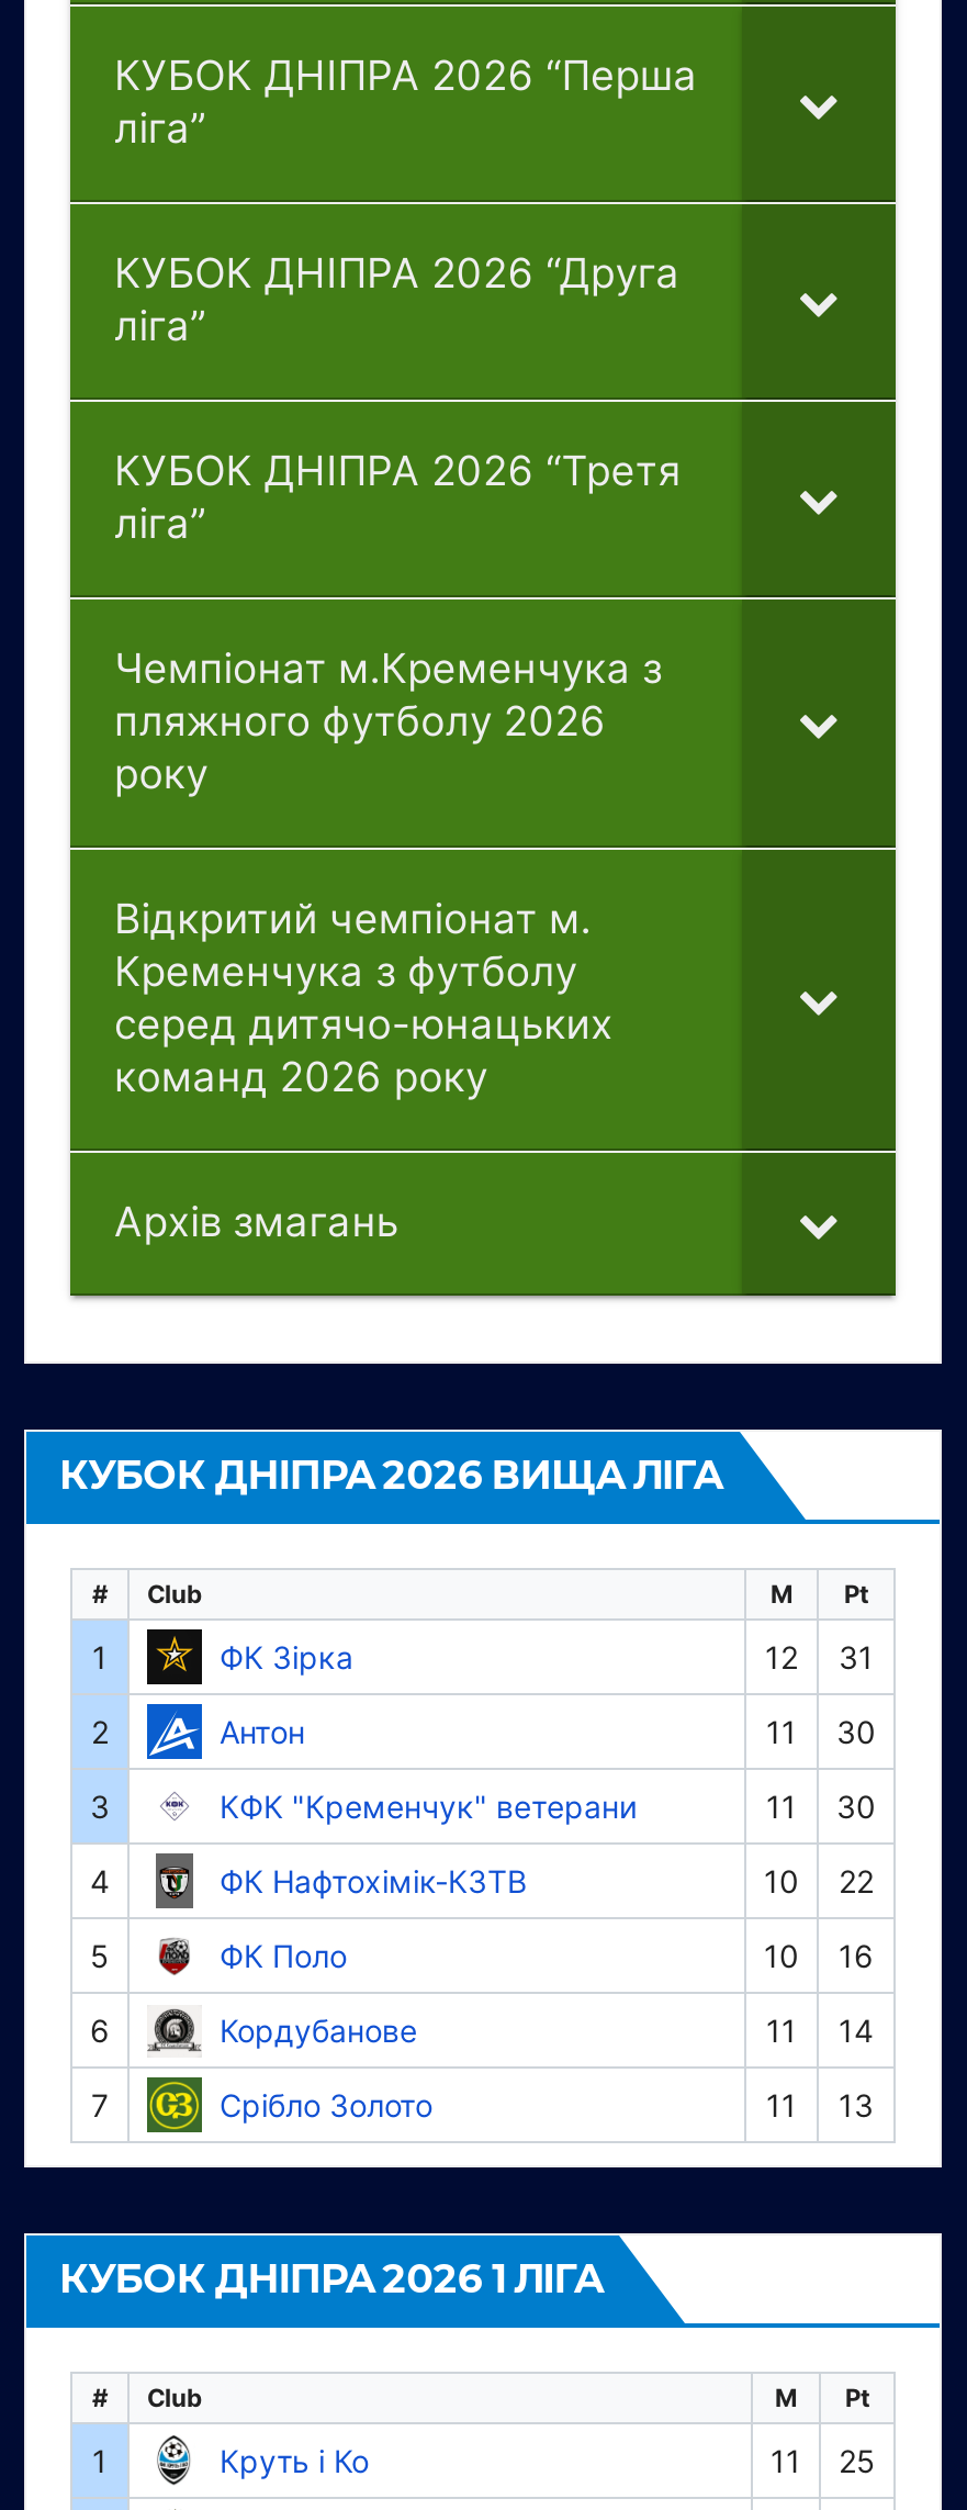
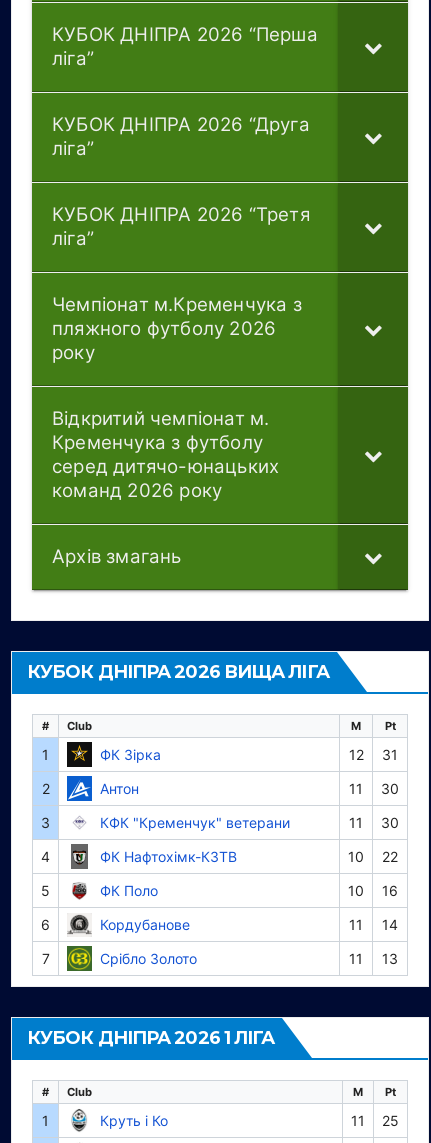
[220,1863,527,1900] ФК Нафтохімік-КЗТВ -> [100,848,237,865] ФК Нафтохімк-КЗТВ

